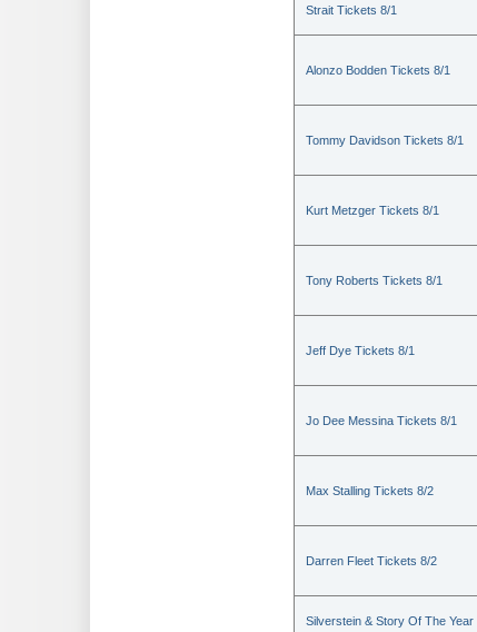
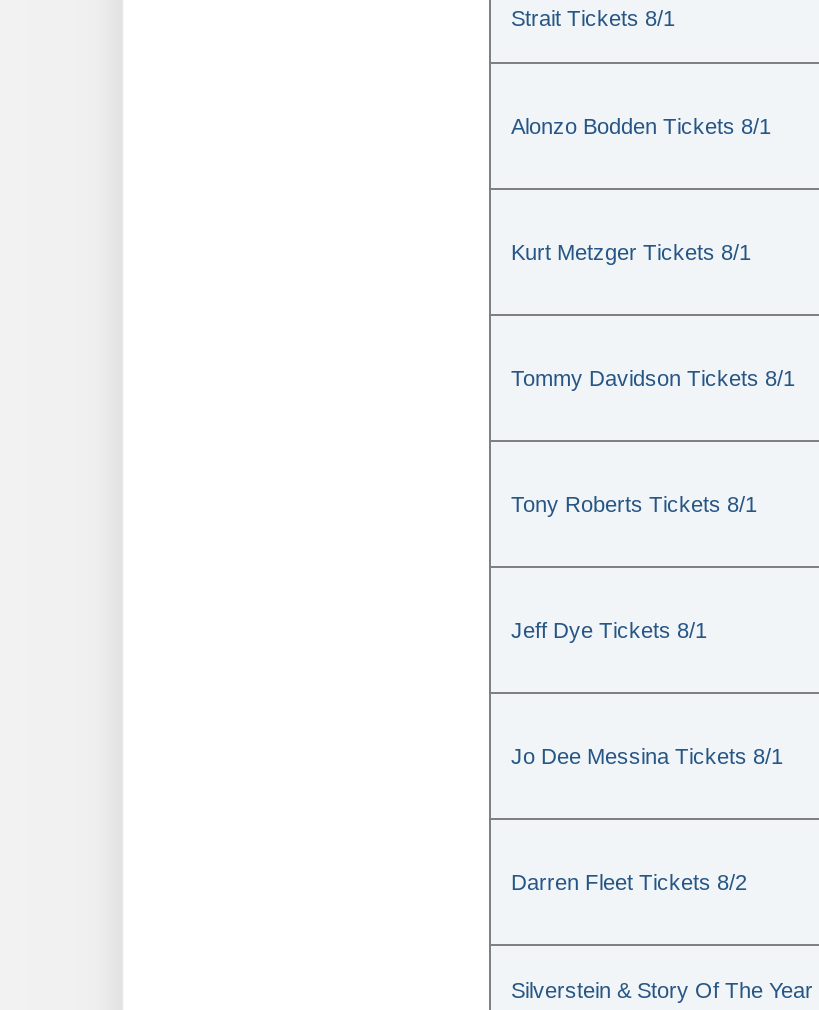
moved [306,134,464,147] -> [511,366,795,390]: Tommy Davidson Tickets 8/1
moved [306,204,439,217] -> [511,240,751,264]: Kurt Metzger Tickets 8/1
[306,484,434,498] Max Stalling Tickets 8/2 -> none

